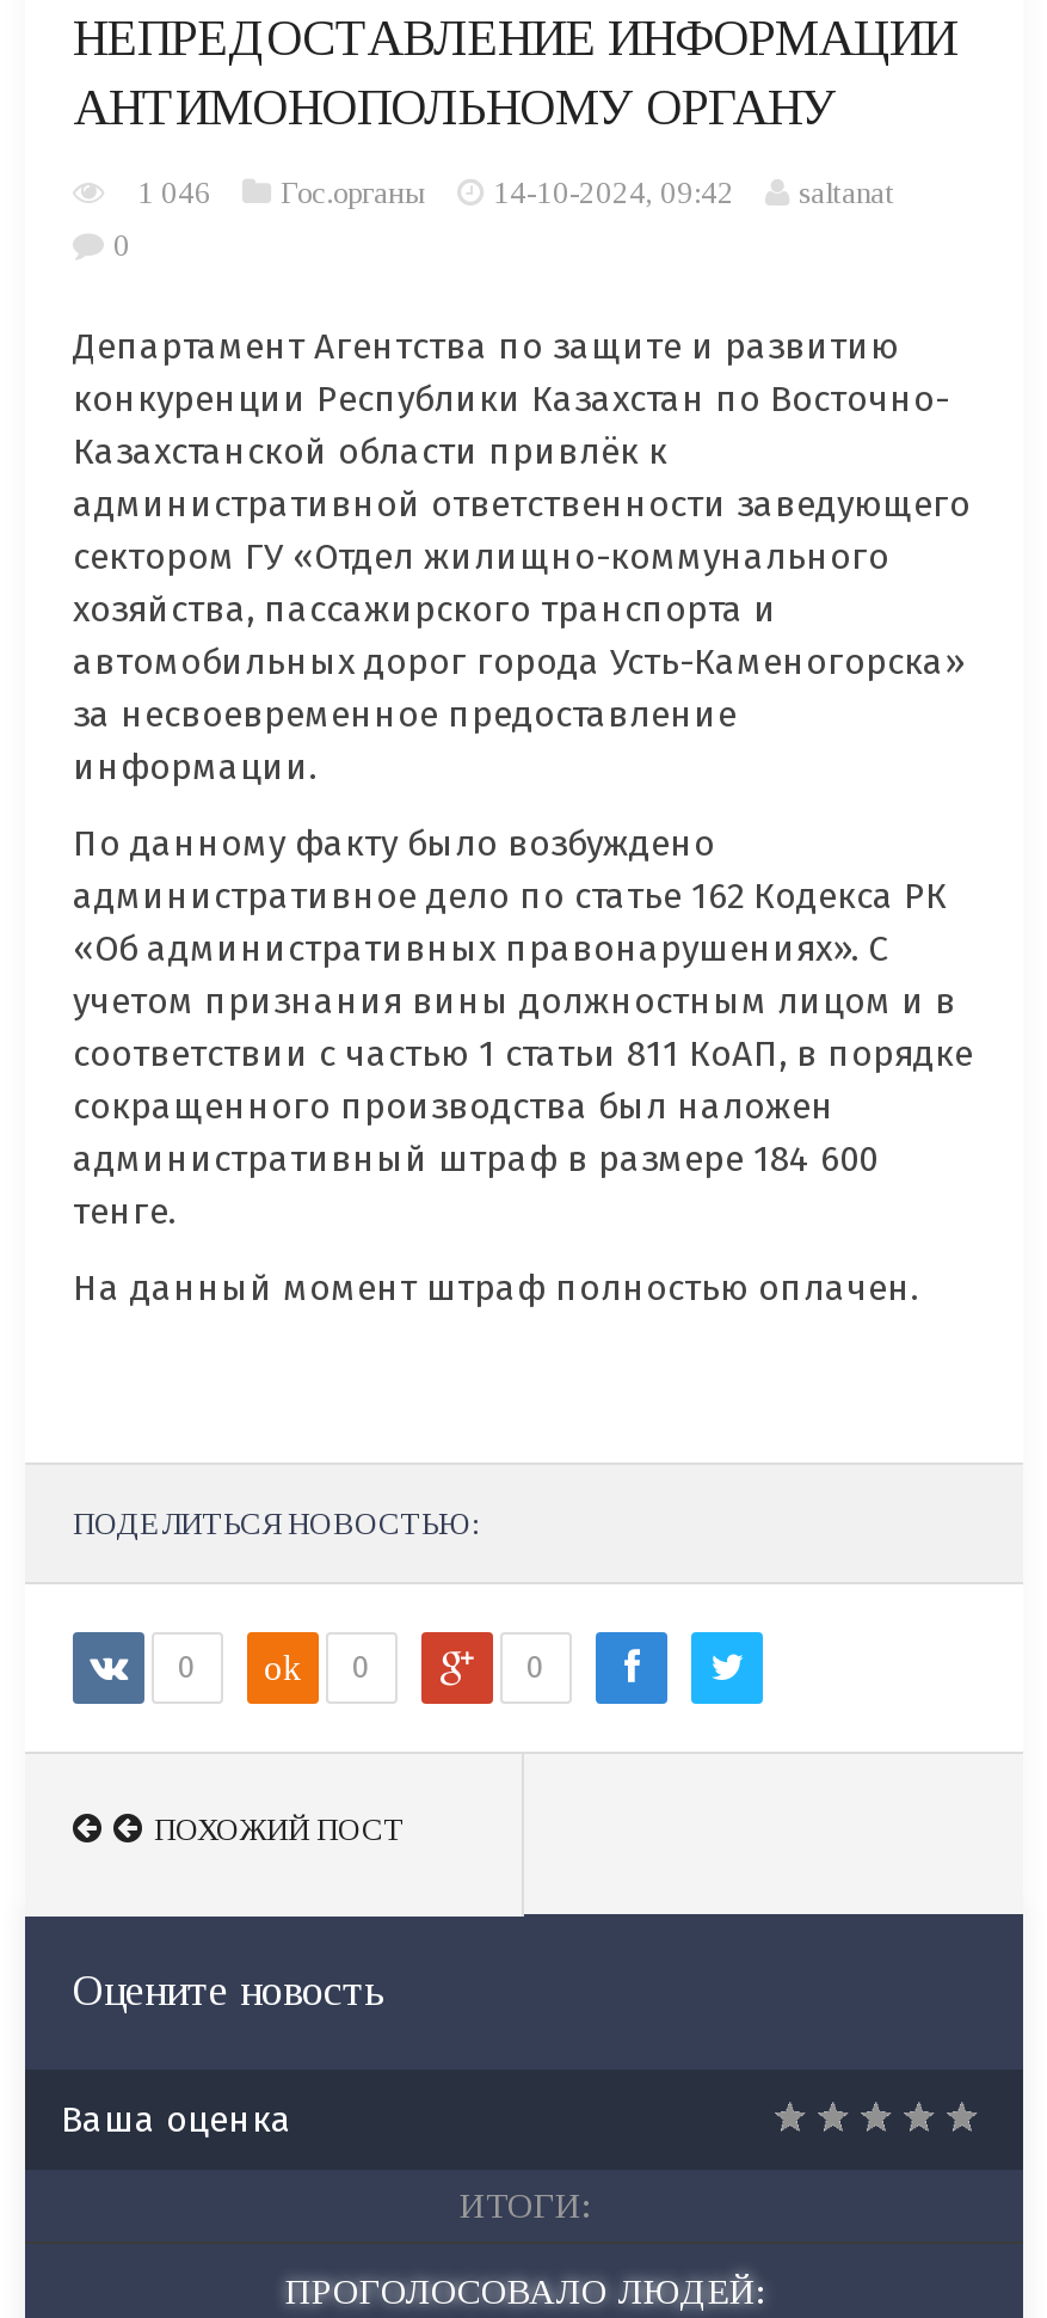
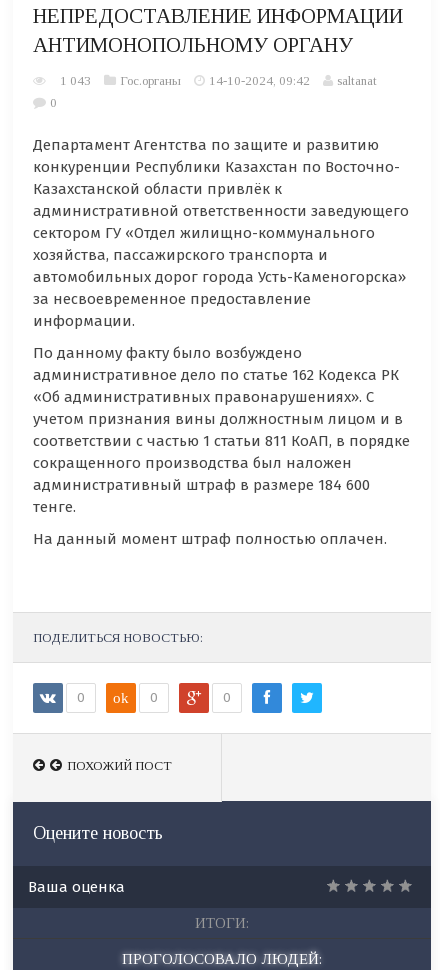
[137,175,894,211] 1 046 Гос.органы 14-10-2024, 09:42 saltanat -> [60,73,377,88] 1 043 Гос.органы 14-10-2024, 09:42 saltanat

